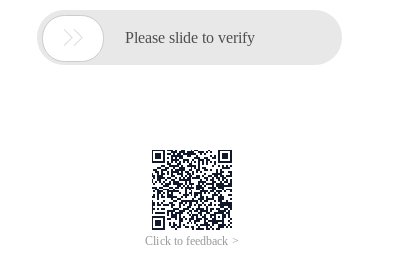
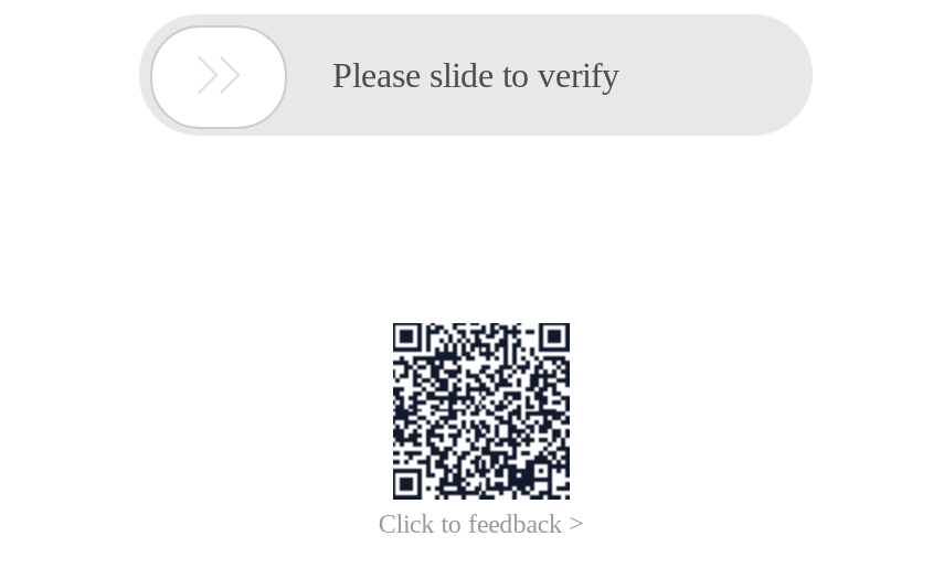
[152,149,232,231] [image] -> [391,323,572,502] [image]

